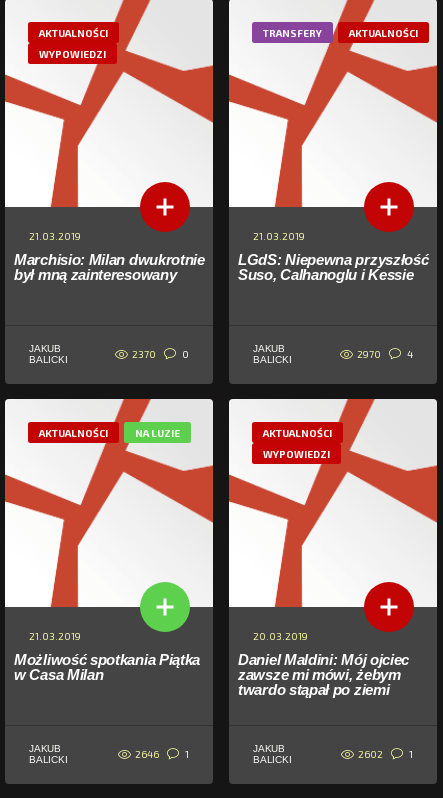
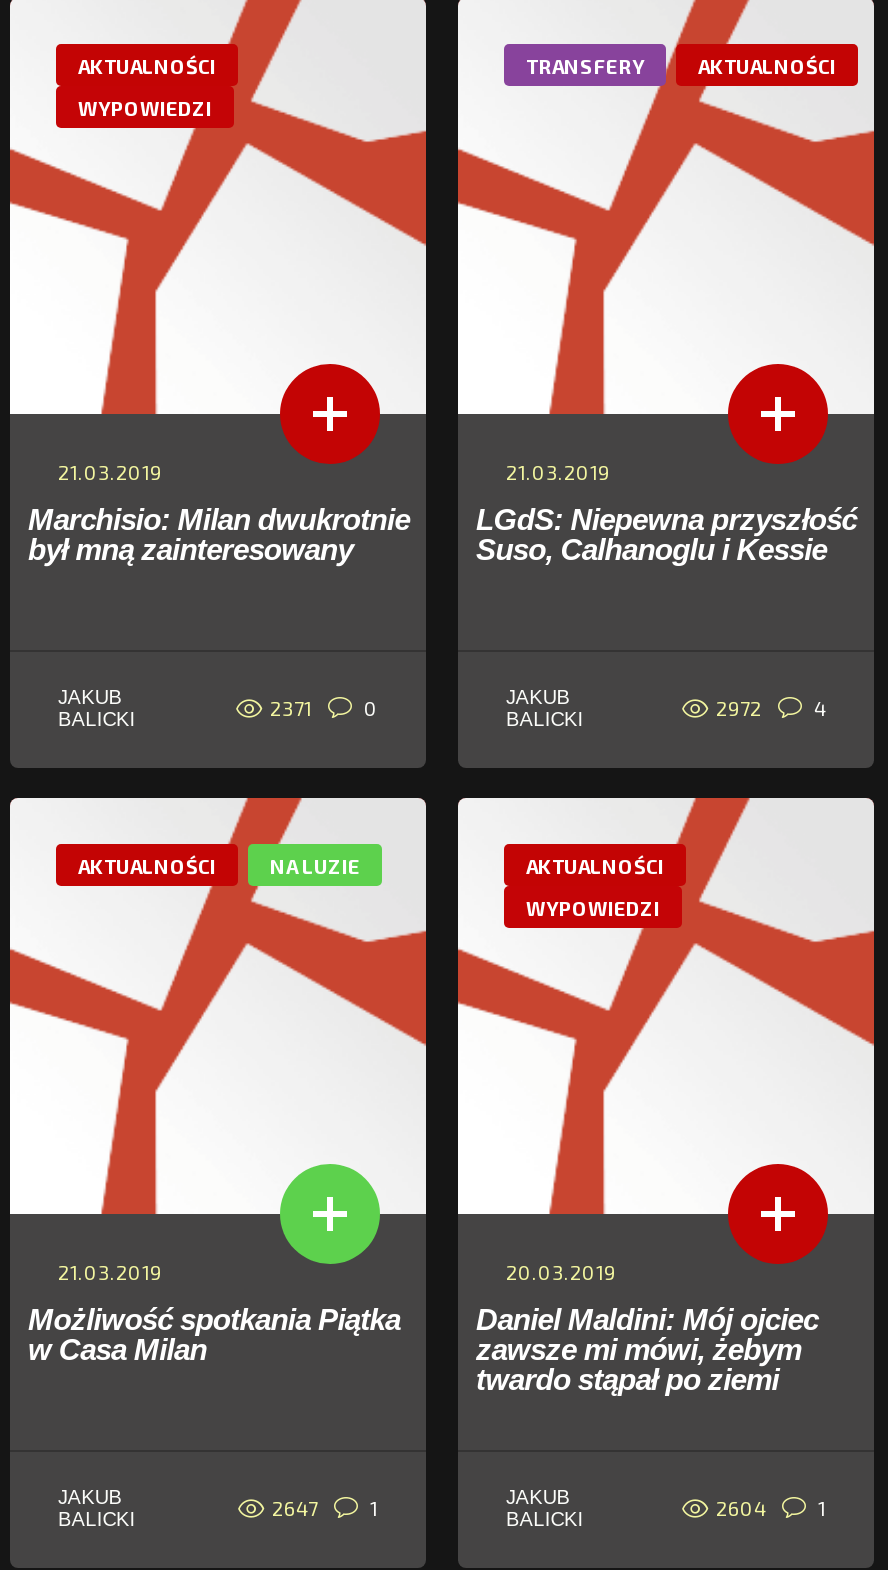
[132,347,189,360] 2370 0 -> [270,695,378,720] 2371 0
[357,347,413,360] 2970 4 -> [716,695,826,720] 2972 4
[135,747,189,760] 2646 1 -> [272,1495,378,1520] 2647 1
[358,747,413,760] 2602 1 -> [716,1495,826,1520] 2604 1

